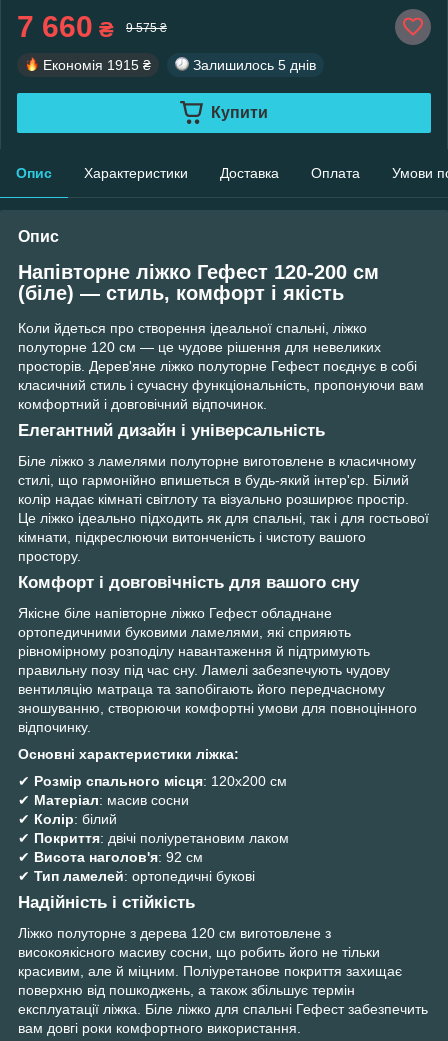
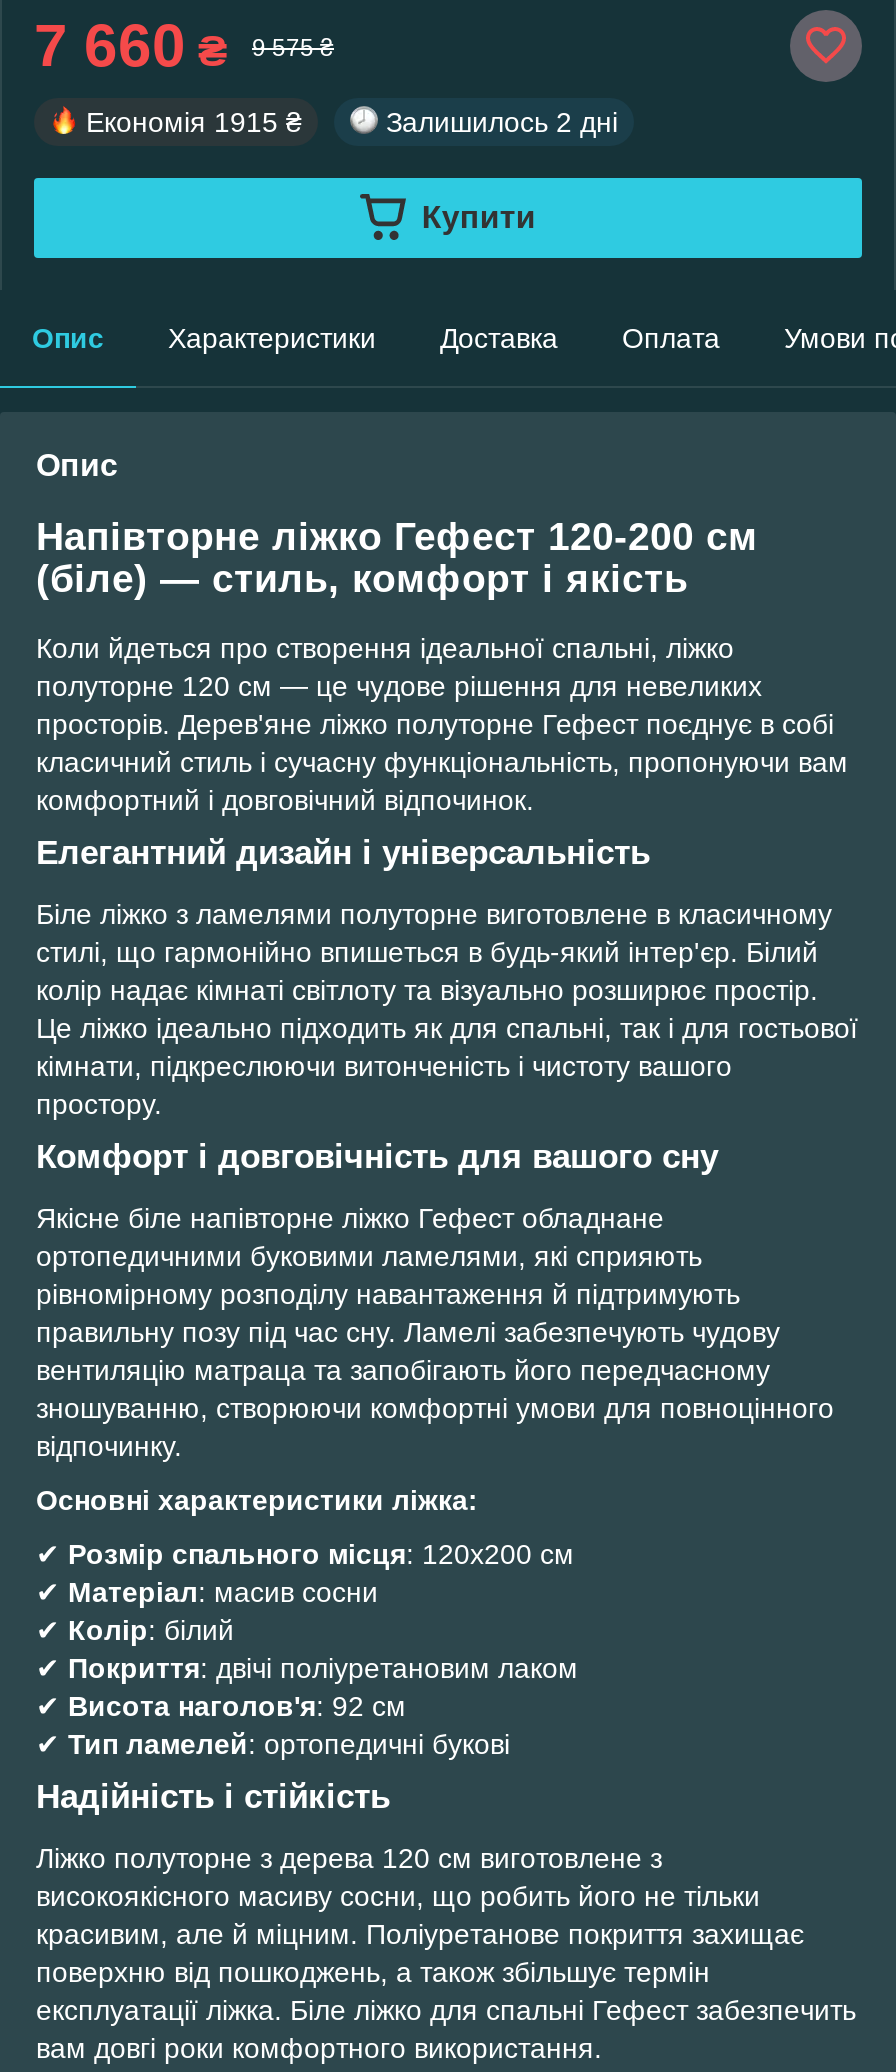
[193,57,316,73] Залишилось 5 днів -> [386,106,618,138] Залишилось 2 дні

